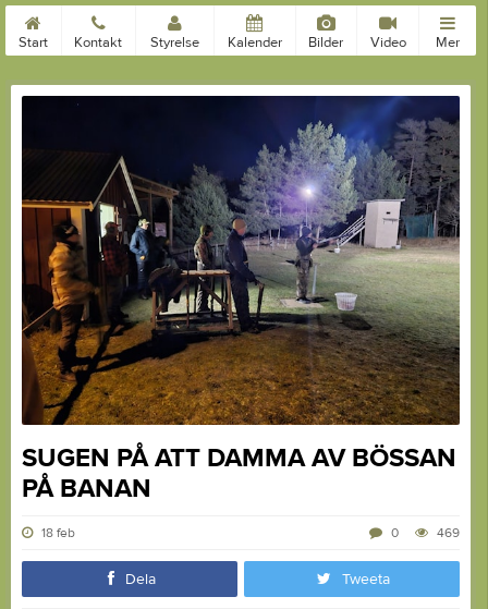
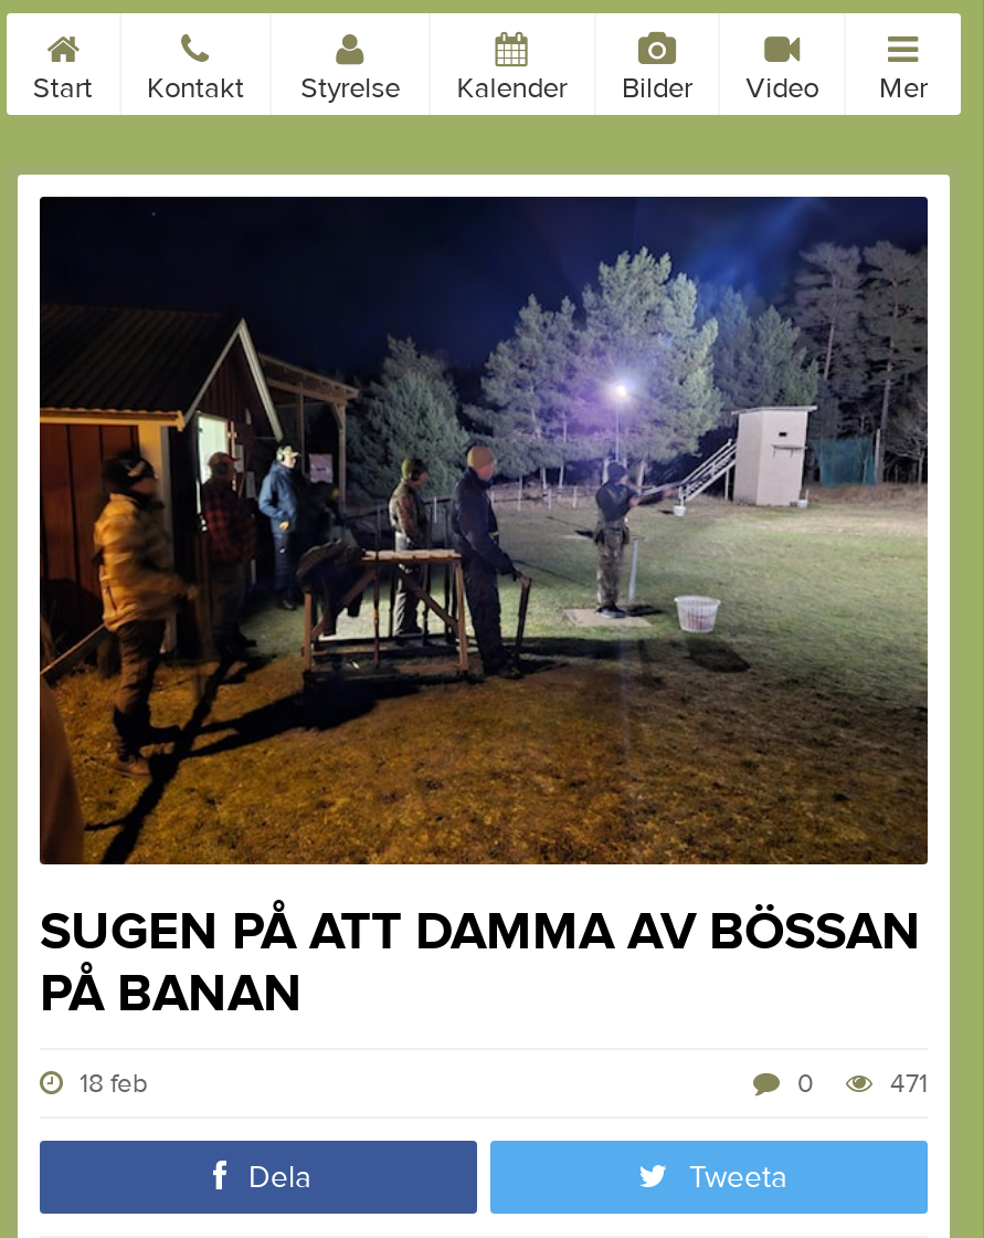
[388,523,460,541] 0 469 -> [791,1064,928,1100] 0 471

